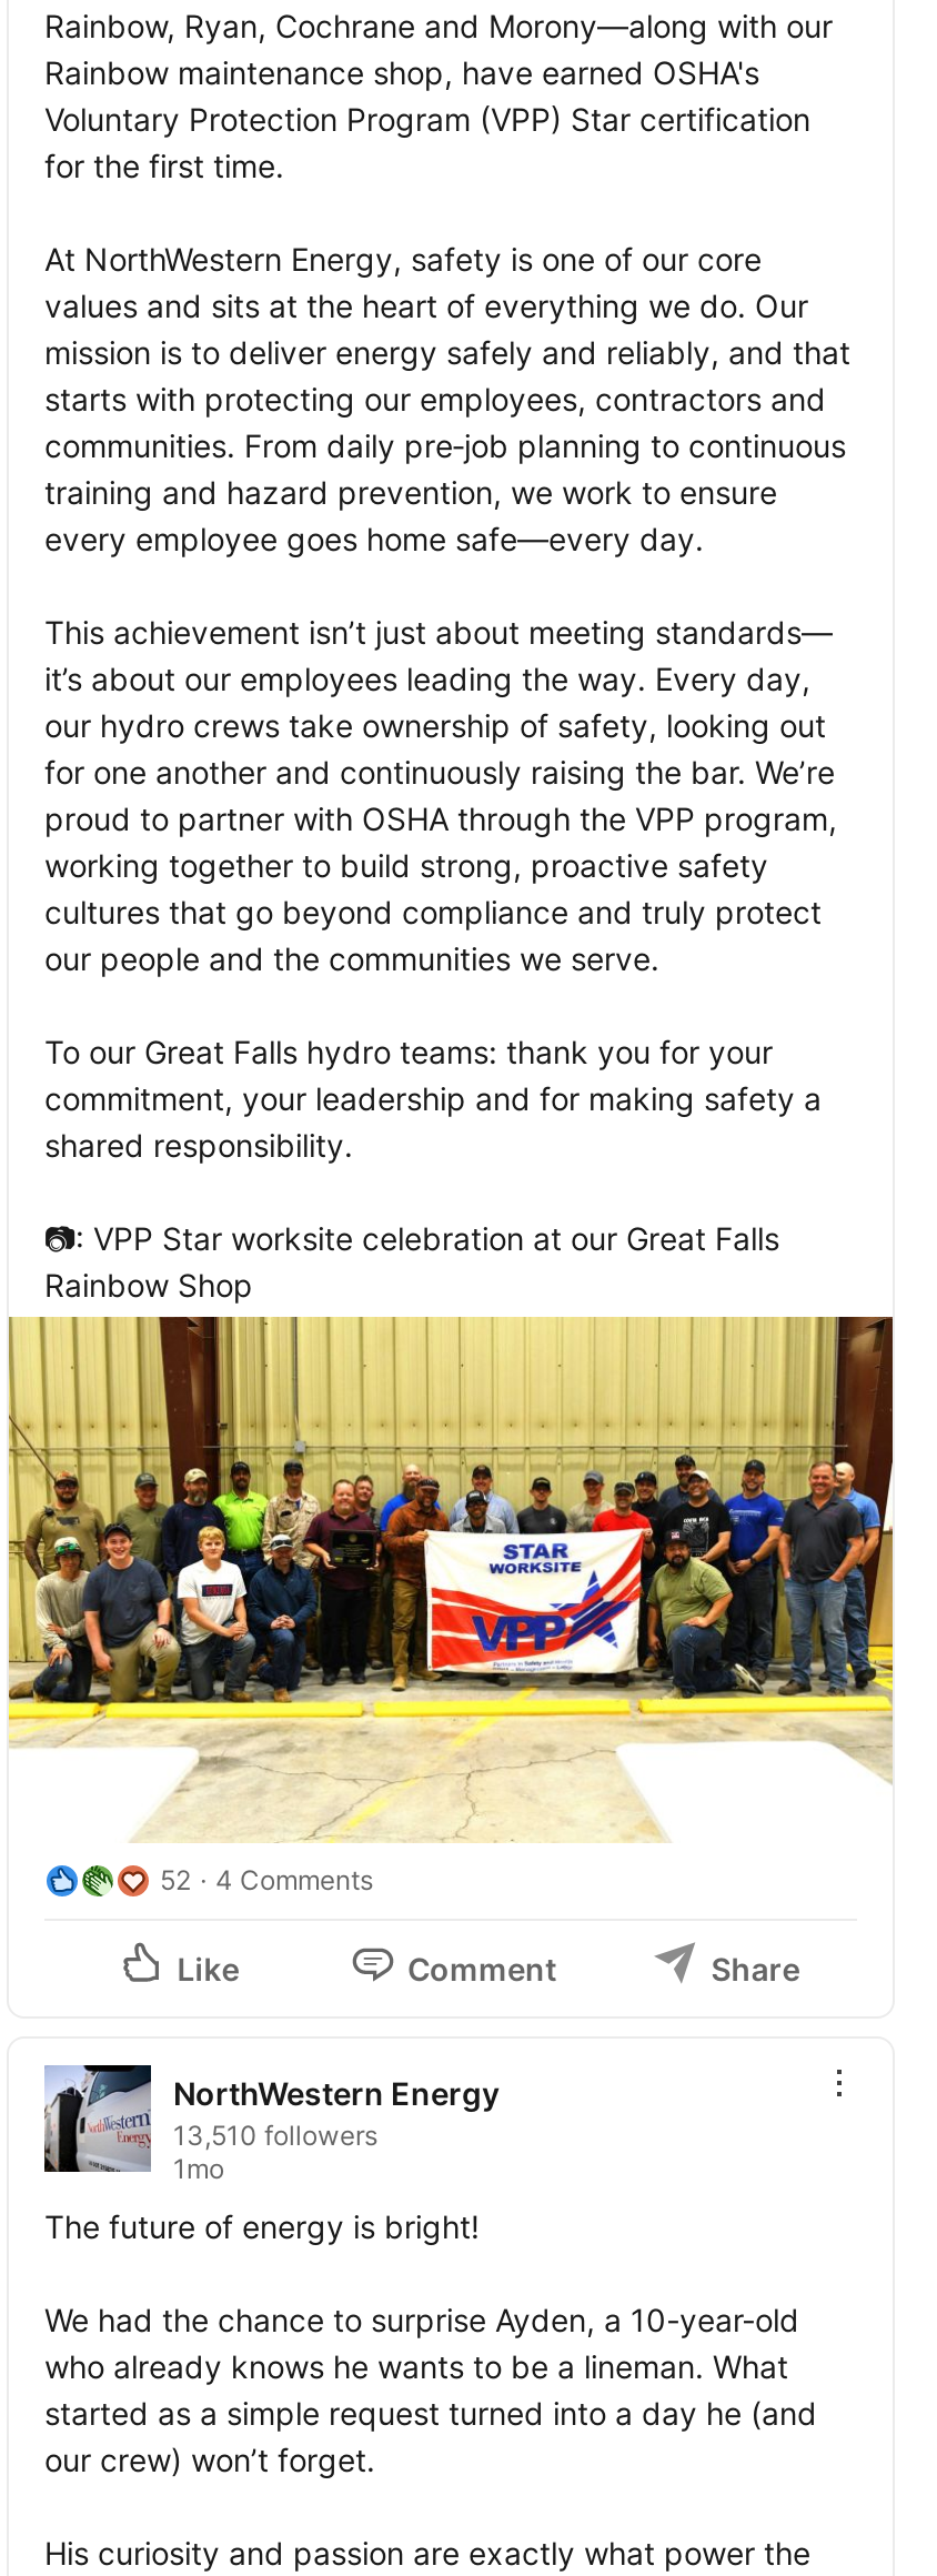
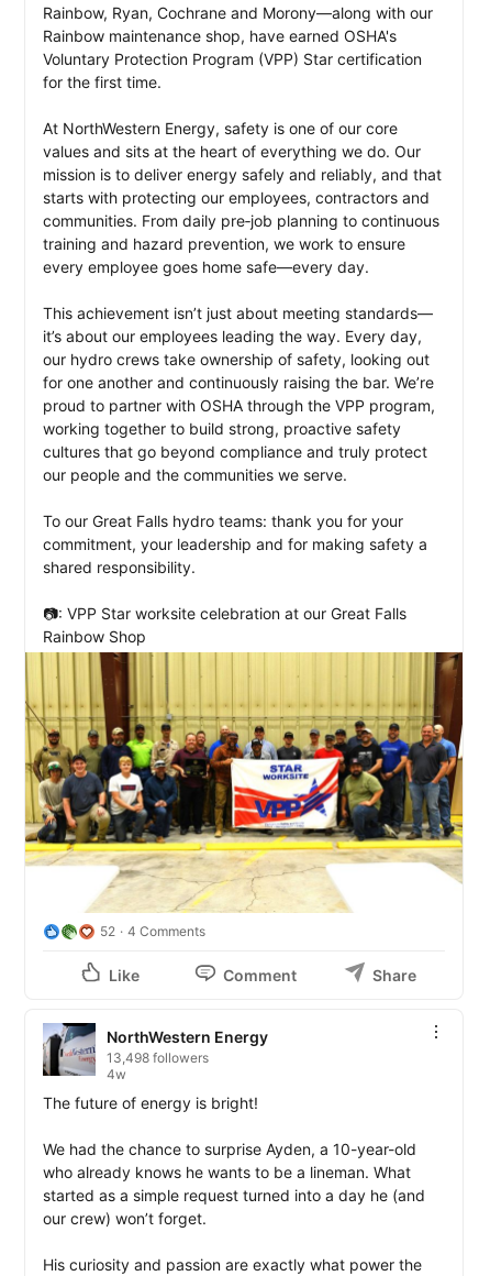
[173,2118,377,2184] 13,510 followers | 1mo -> [107,1049,209,1082] 13,498 followers | 4w

